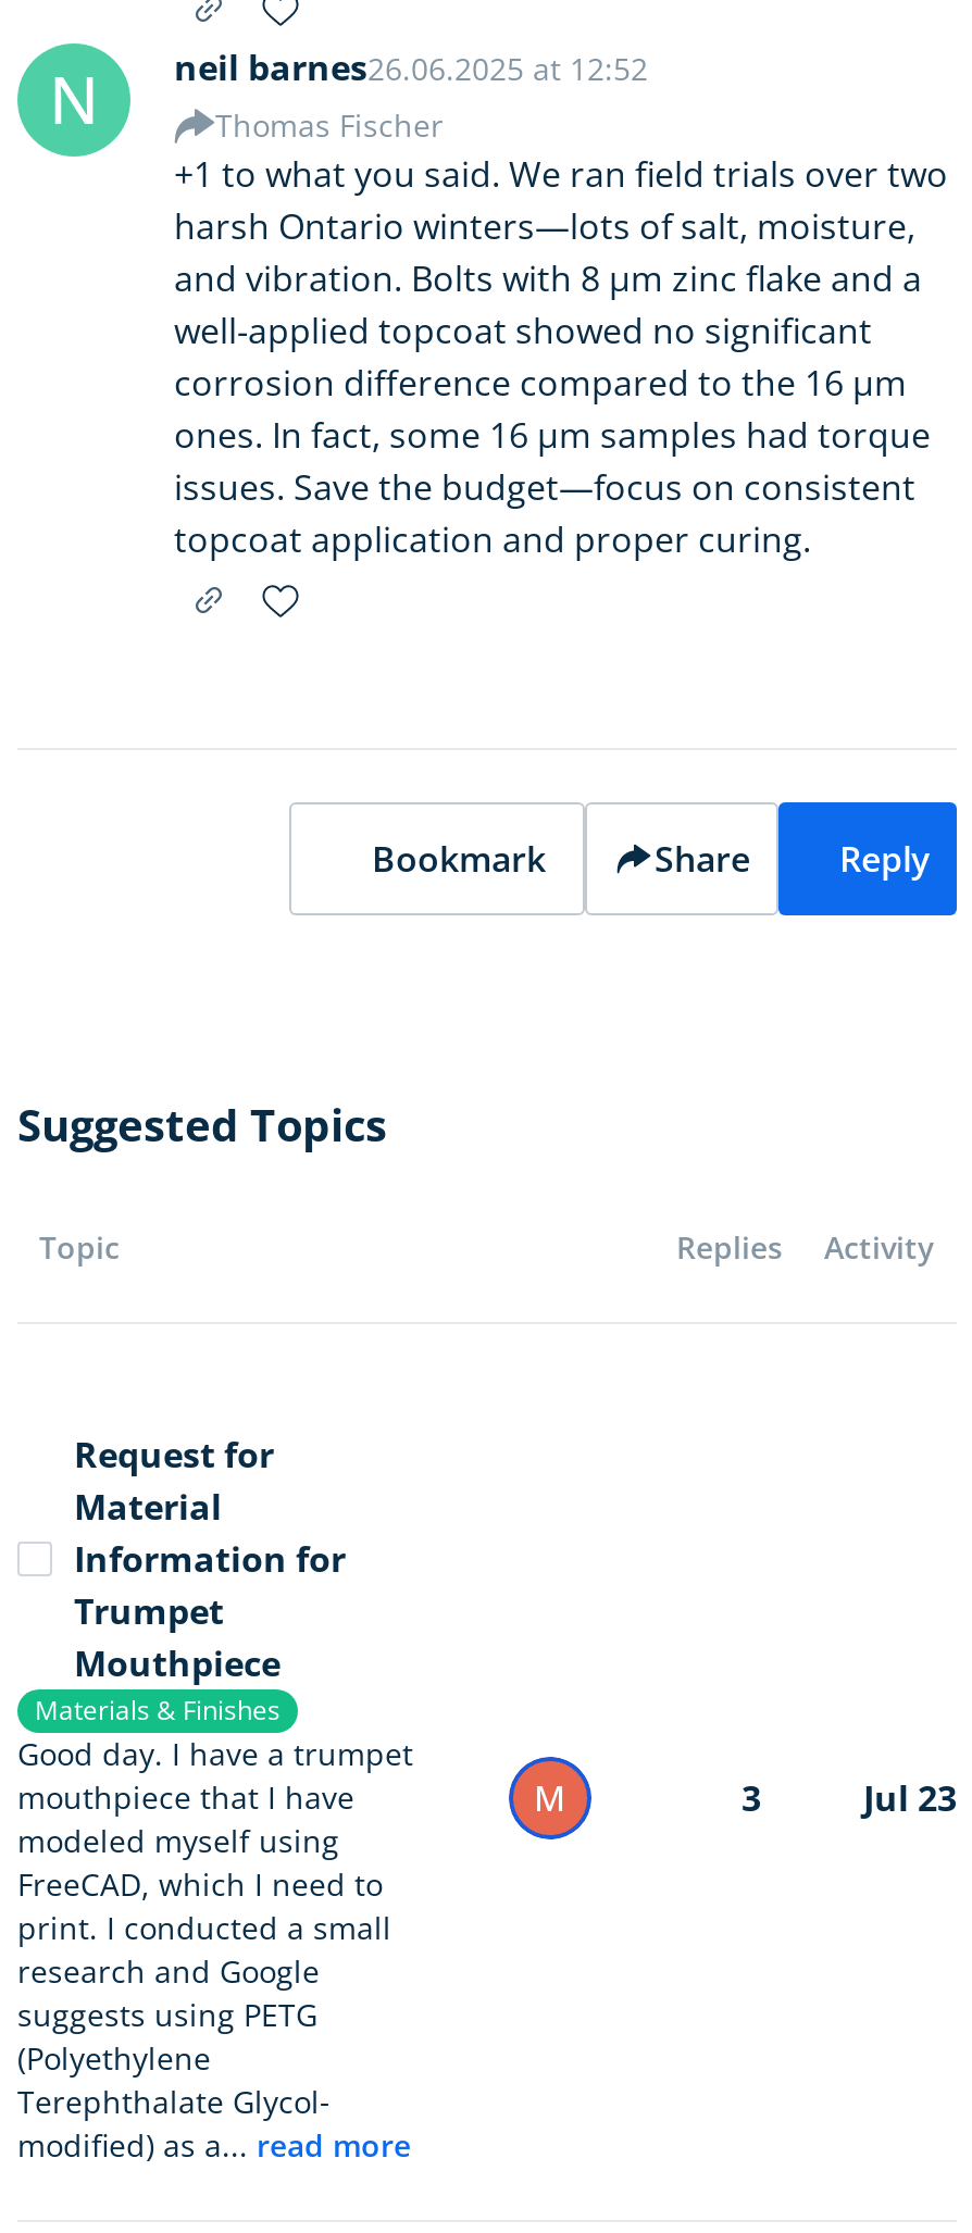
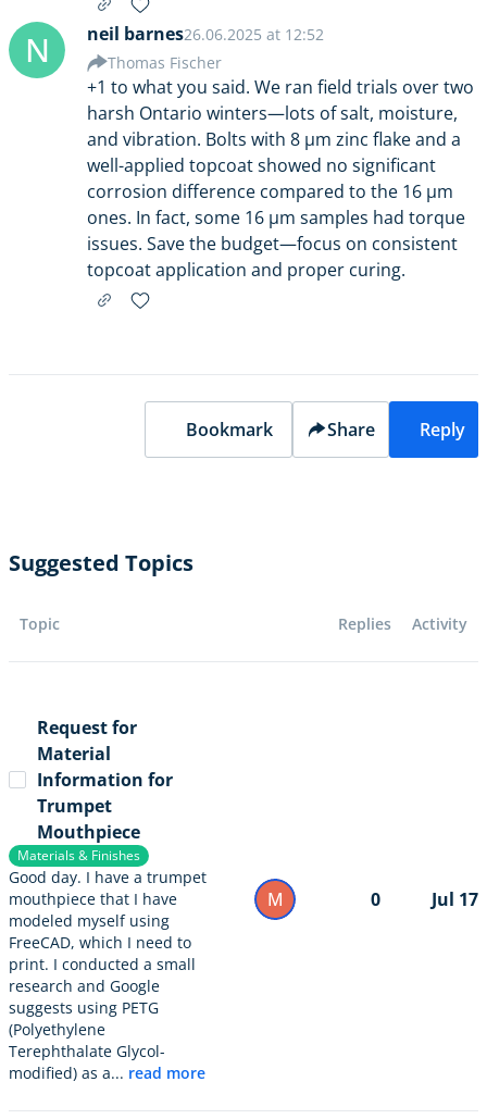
[742,1774,761,1822] 3 -> [371,887,380,911] 0
[863,1774,957,1822] Jul 23 -> [432,887,478,911] Jul 17

